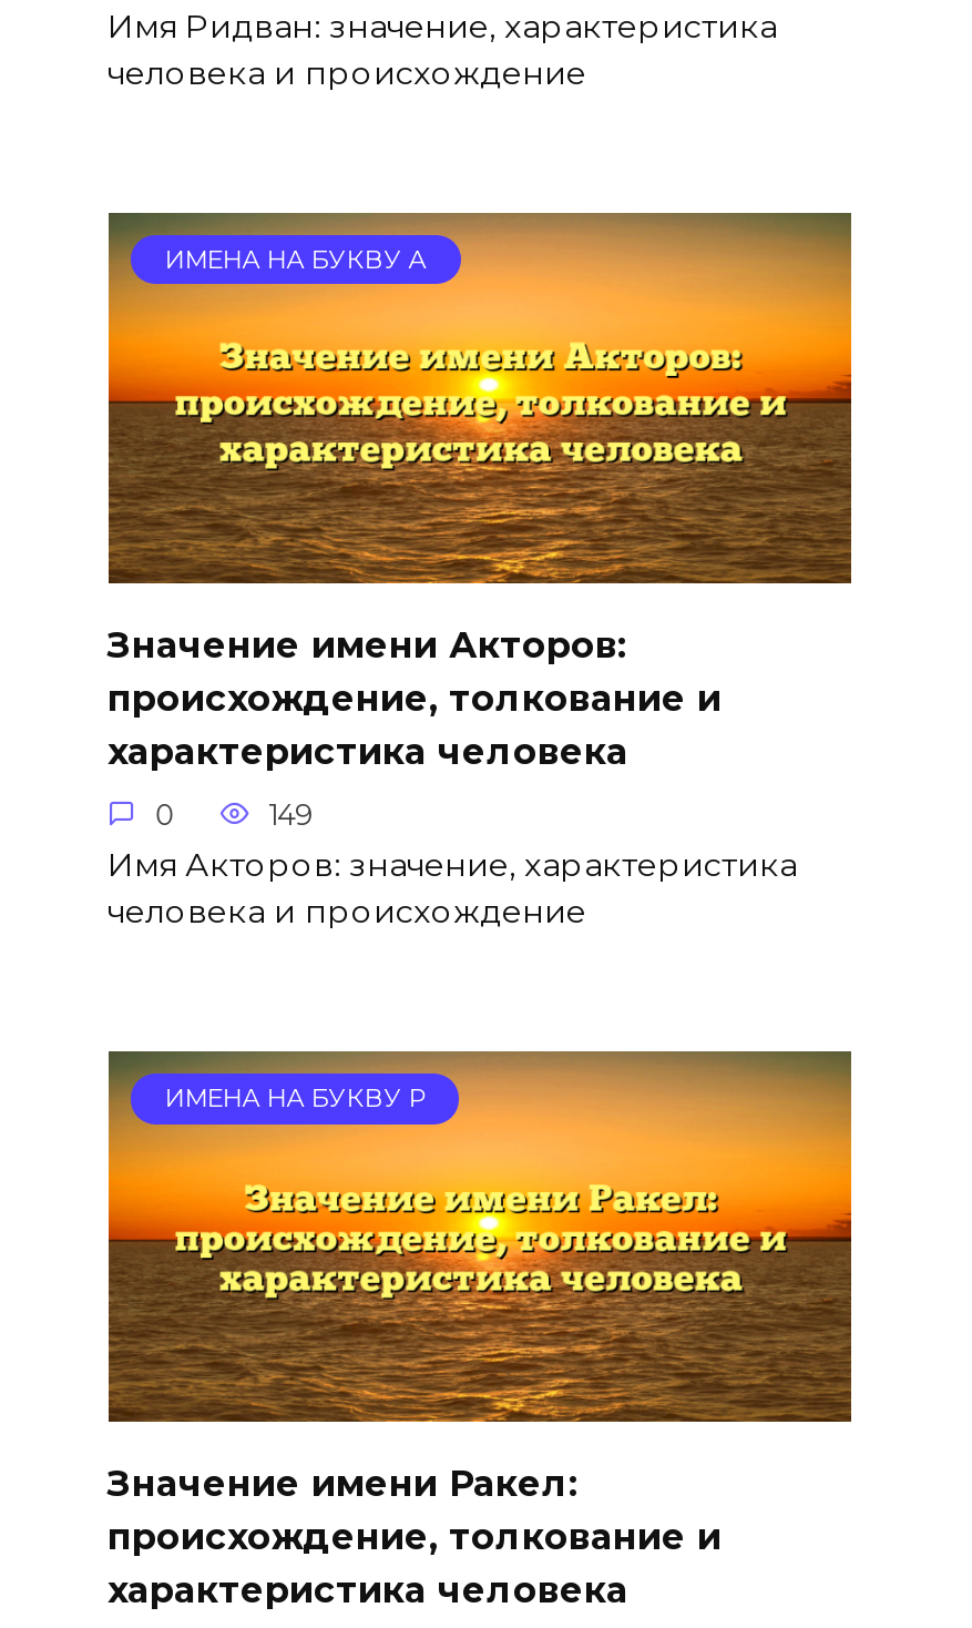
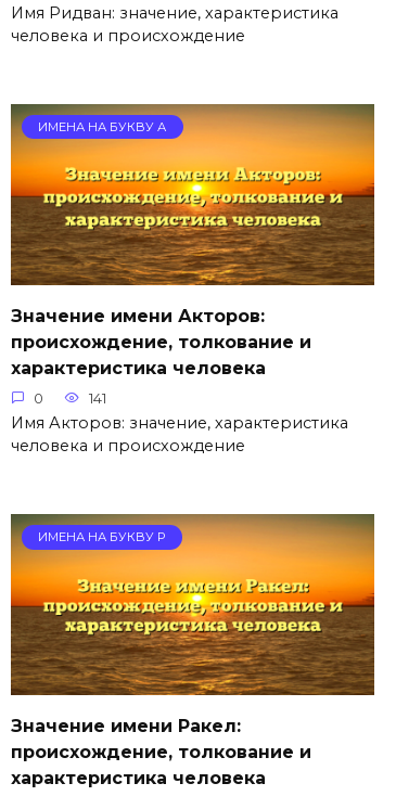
[268,798,313,831] 149 -> [89,390,106,406] 141

